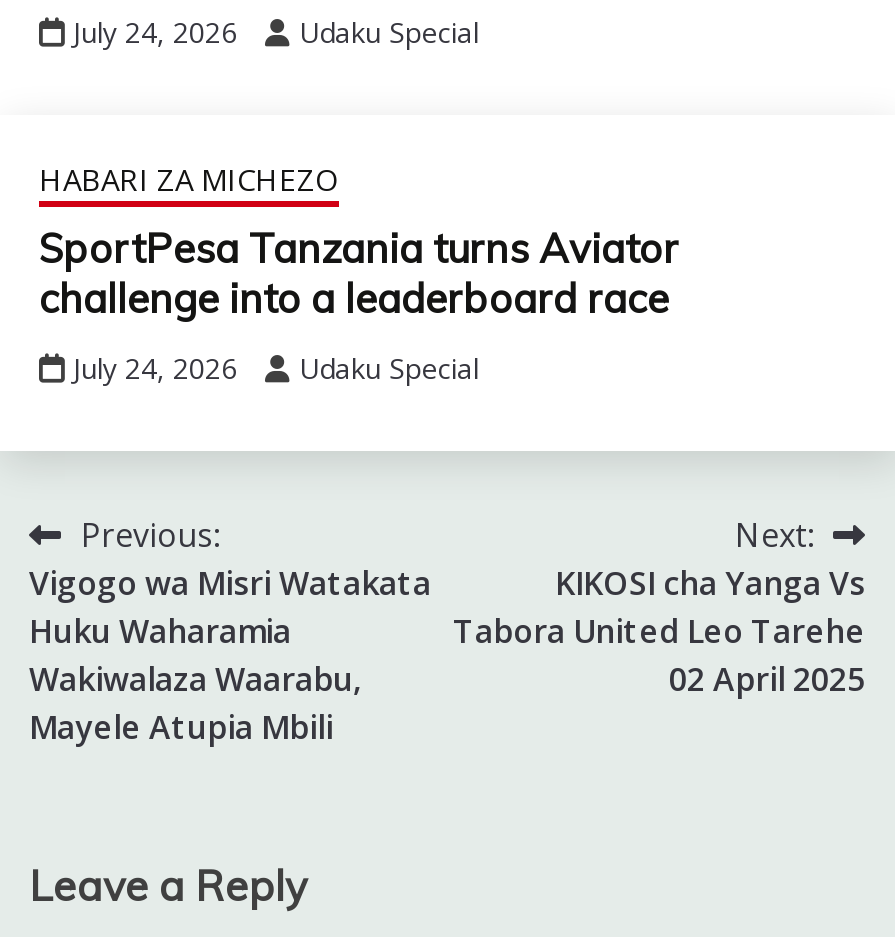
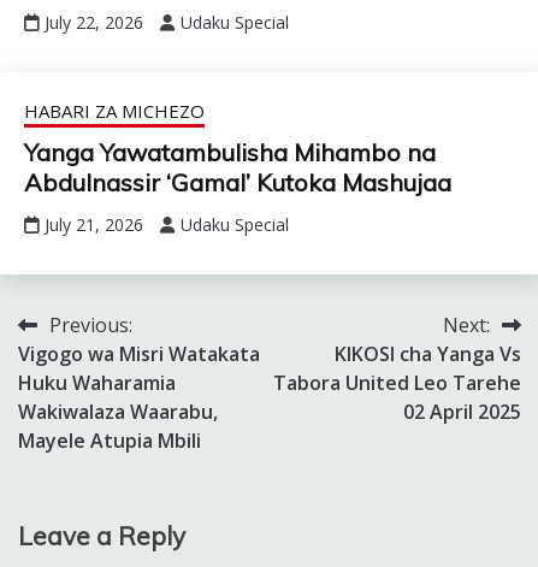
[73,12,479,50] July 24, 2026 Udaku Special -> [45,10,289,33] July 22, 2026 Udaku Special
[39,222,679,322] SportPesa Tanzania turns Aviator | challenge into a leaderboard race -> [24,137,451,197] Yanga Yawatambulisha Mihambo na | Abdulnassir ‘Gamal’ Kutoka Mashujaa
[73,348,479,386] July 24, 2026 Udaku Special -> [45,213,289,236] July 21, 2026 Udaku Special

